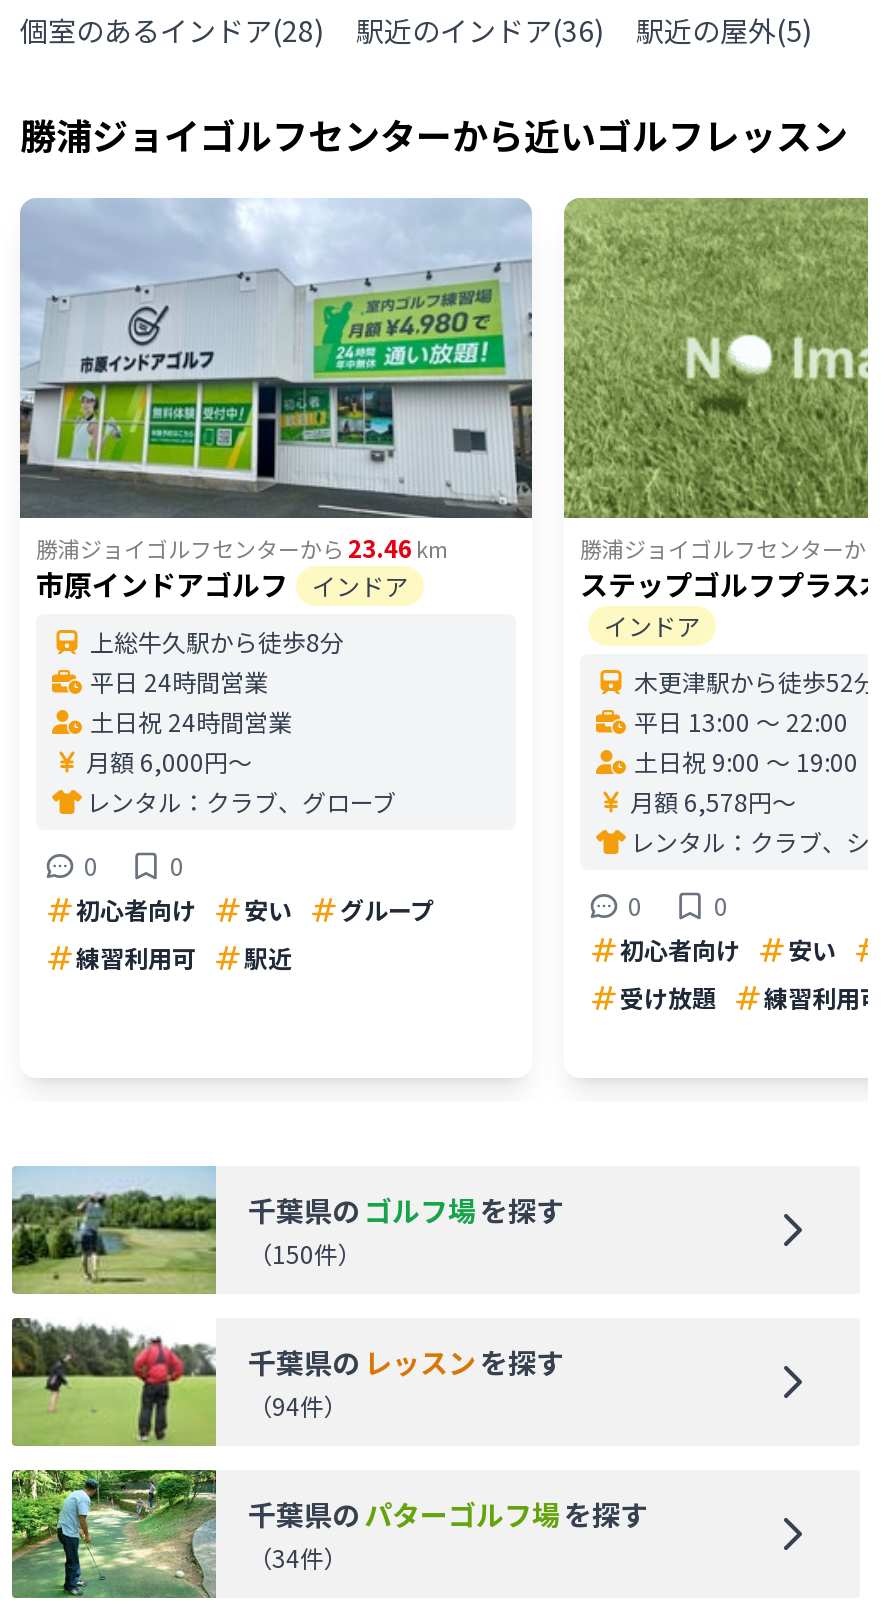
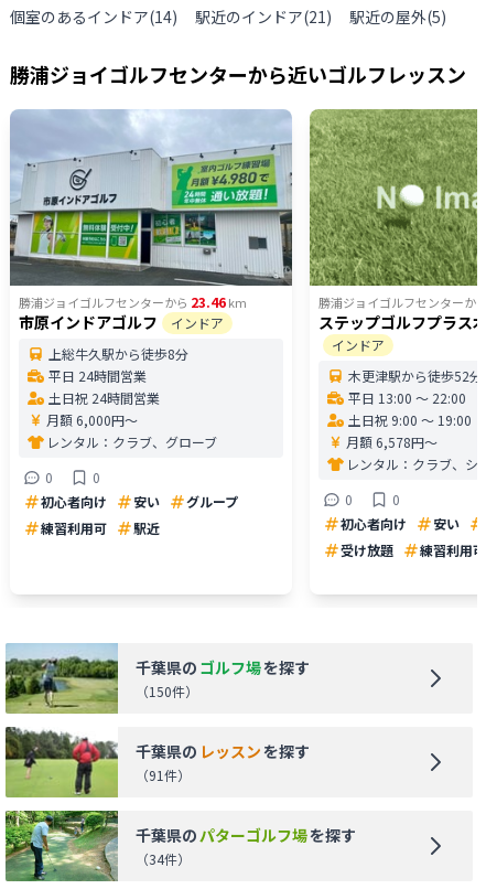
[20,10,324,50] 個室のあるインドア(28) -> [10,6,177,28] 個室のあるインドア(14)
[356,10,604,50] 駅近のインドア(36) -> [195,6,332,28] 駅近のインドア(21)
[248,1388,348,1422] （94件） -> [136,765,191,784] （91件）

